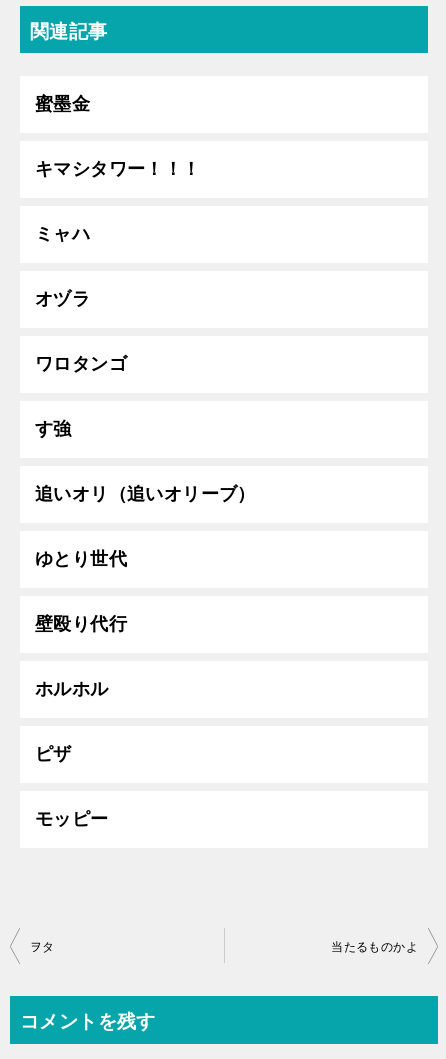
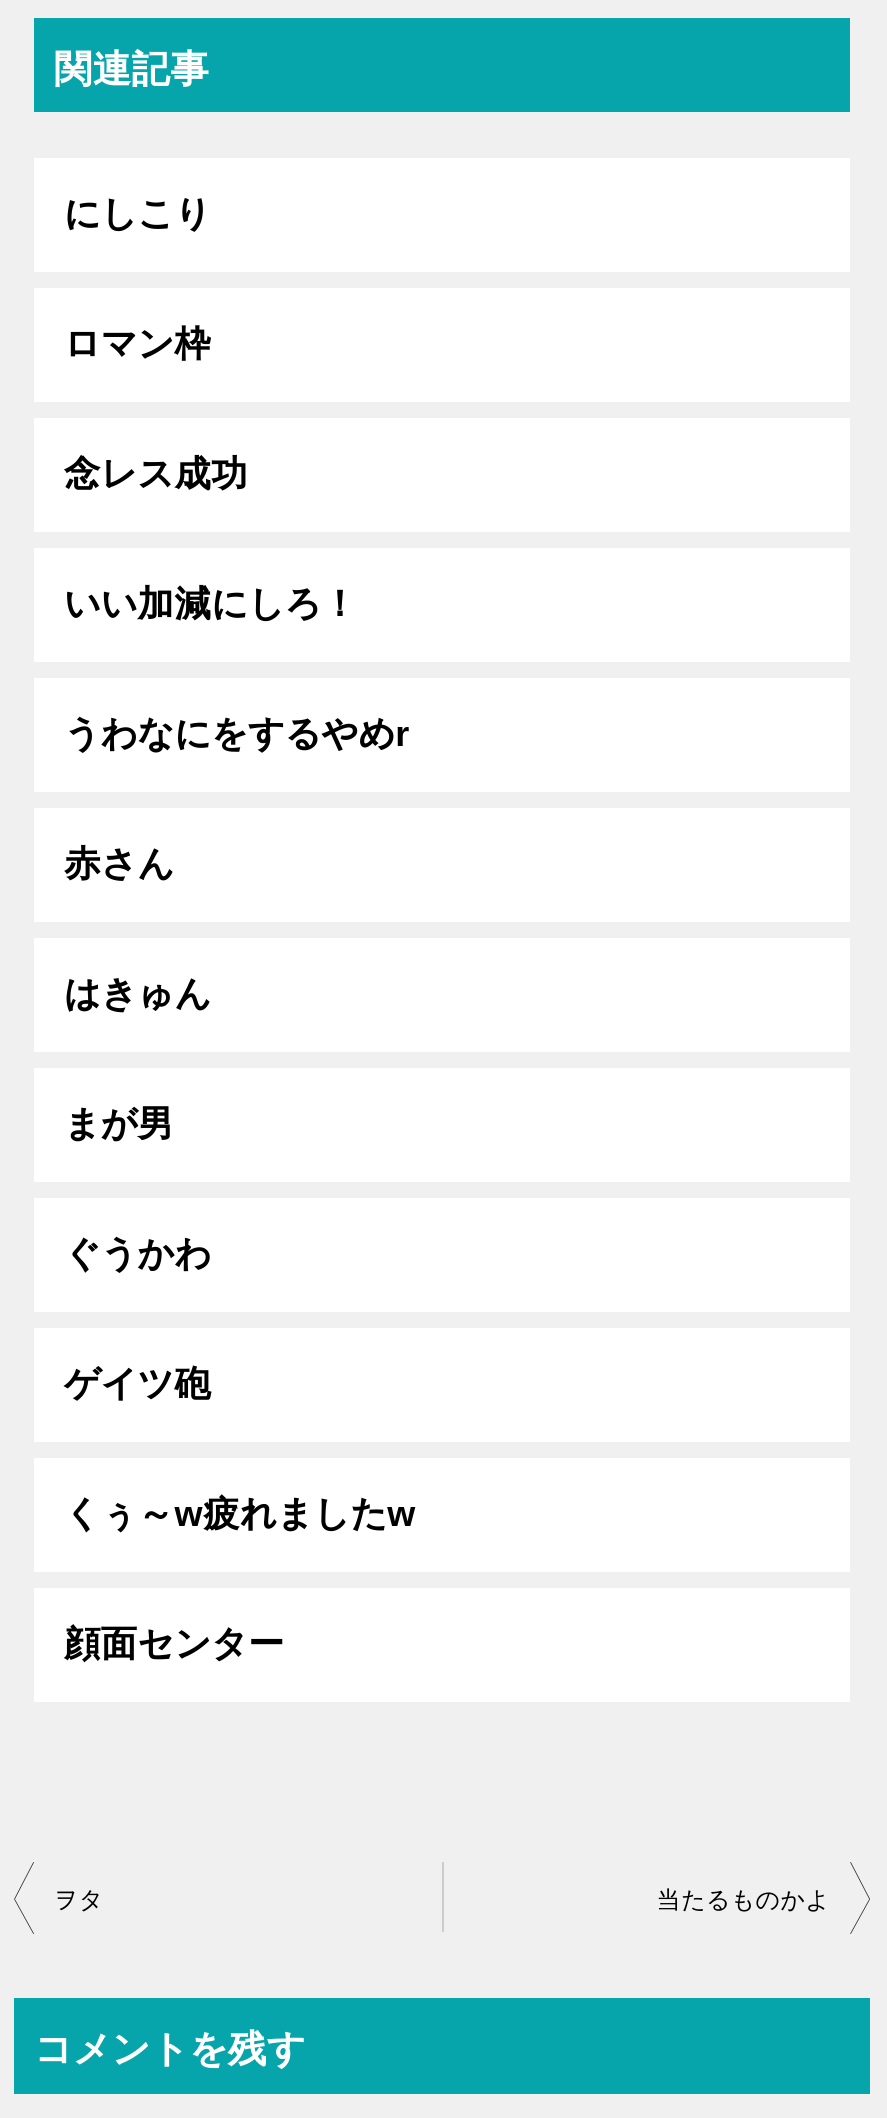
[35,94,90,114] 蜜墨金 -> [64,194,211,234] にしこり
[35,159,201,179] キマシタワー！！！ -> [64,324,211,364] ロマン枠
[35,224,90,244] ミャハ -> [64,454,248,494] 念レス成功
[35,289,90,309] オヅラ -> [64,584,358,624] いい加減にしろ！
[35,354,127,374] ワロタンゴ -> [64,714,410,754] うわなにをするやめr
[35,419,72,439] す強 -> [64,844,174,884] 赤さん
[35,484,256,504] 追いオリ（追いオリーブ） -> [64,974,211,1014] はきゅん
[35,549,127,569] ゆとり世代 -> [64,1104,174,1144] まが男
[35,614,127,634] 壁殴り代行 -> [64,1234,211,1274] ぐうかわ
[35,679,109,699] ホルホル -> [64,1364,211,1404] ゲイツ砲
[35,744,72,764] ピザ -> [64,1494,416,1534] くぅ～w疲れましたw
[35,809,109,829] モッピー -> [64,1624,285,1664] 顔面センター

